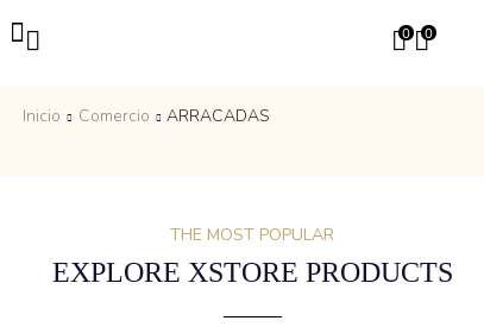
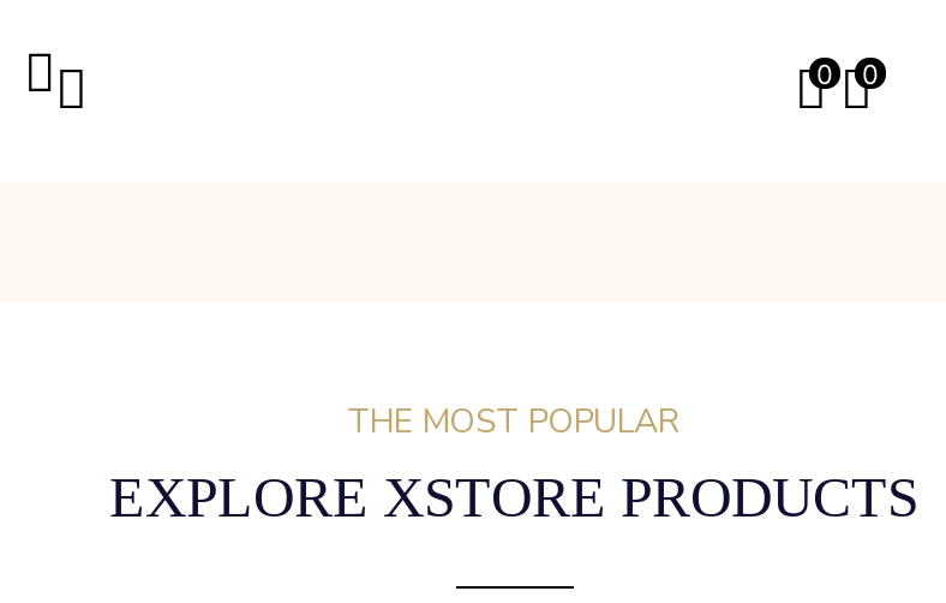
[23,105,270,127] Inicio | Comercio | ARRACADAS -> none

